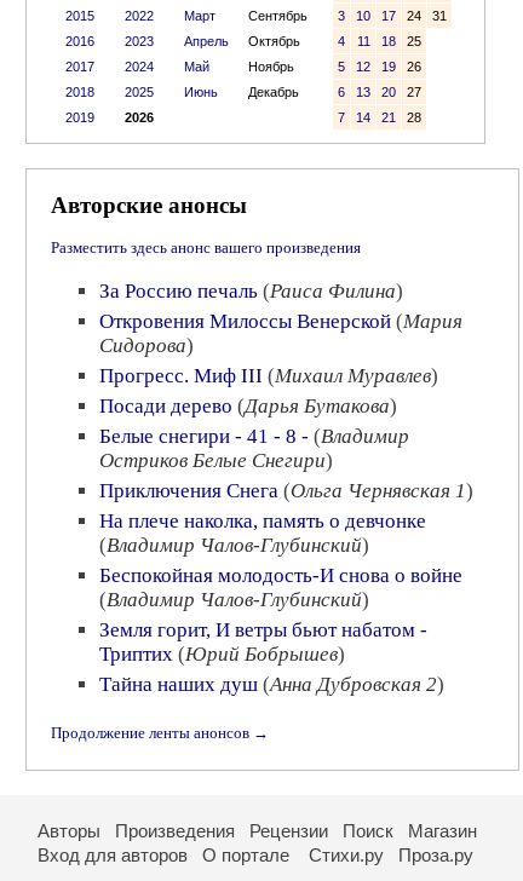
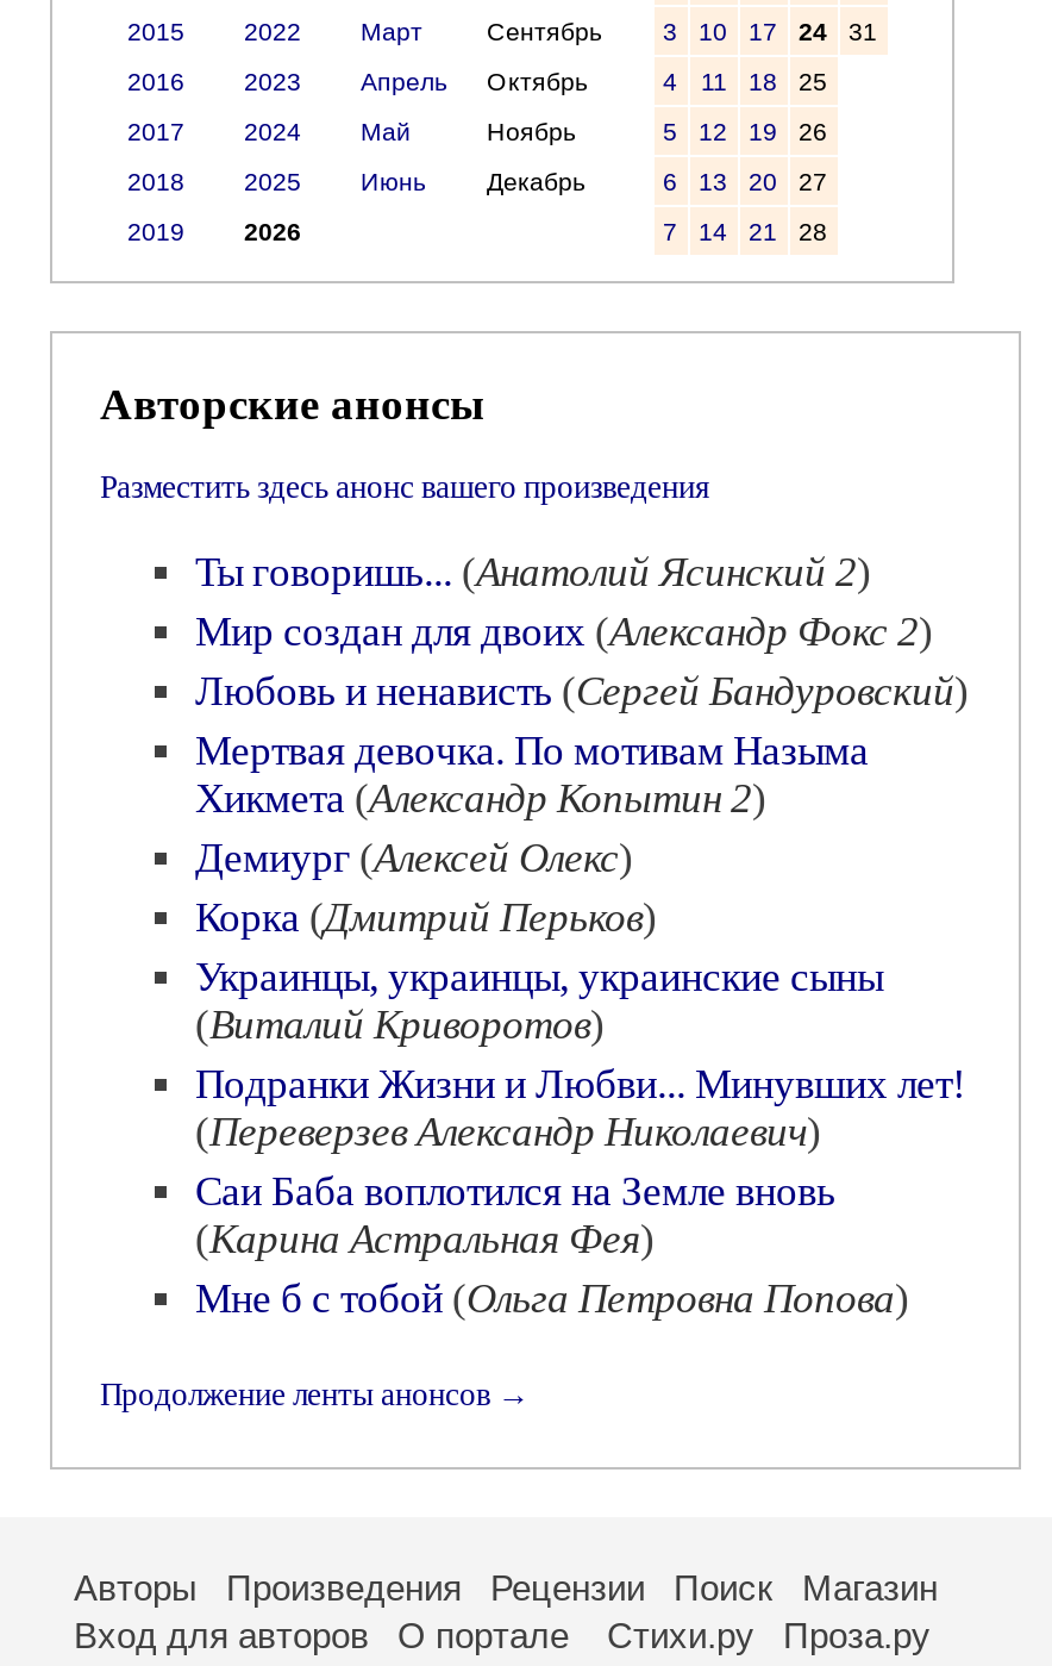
[99,280,473,696] За Россию печаль (Раиса Филина) | Откровения Милоссы Венерской (Мария | Сидорова) | Прогресс. Миф III (Михаил Муравлев) | Посади дерево (Дарья Бутакова) | Белые снегири - 41 - 8 - (Владимир | Остриков Белые Снегири) | Приключения Снега (Ольга Чернявская 1) | На плече наколка, память о девчонке | (Владимир Чалов-Глубинский) | Беспокойная молодость-И снова о войне | (Владимир Чалов-Глубинский) | Земля горит, И ветры бьют набатом - | Триптих (Юрий Бобрышев) | Тайна наших душ (Анна Дубровская 2) -> [195,550,969,1322] Ты говоришь... (Анатолий Ясинский 2) | Мир создан для двоих (Александр Фокс 2) | Любовь и ненависть (Сергей Бандуровский) | Мертвая девочка. По мотивам Назыма | Хикмета (Александр Копытин 2) | Демиург (Алексей Олекс) | Корка (Дмитрий Перьков) | Украинцы, украинцы, украинские сыны | (Виталий Криворотов) | Подранки Жизни и Любви... Минувших лет! | (Переверзев Александр Николаевич) | Саи Баба воплотился на Земле вновь | (Карина Астральная Фея) | Мне б с тобой (Ольга Петровна Попова)

